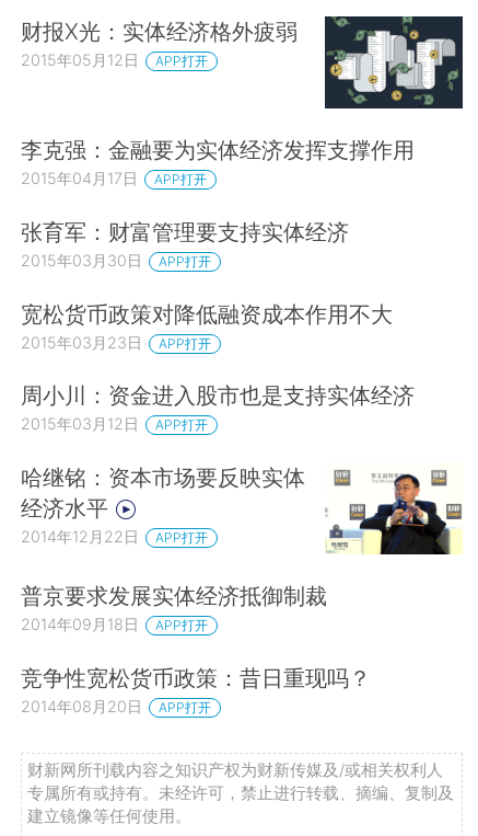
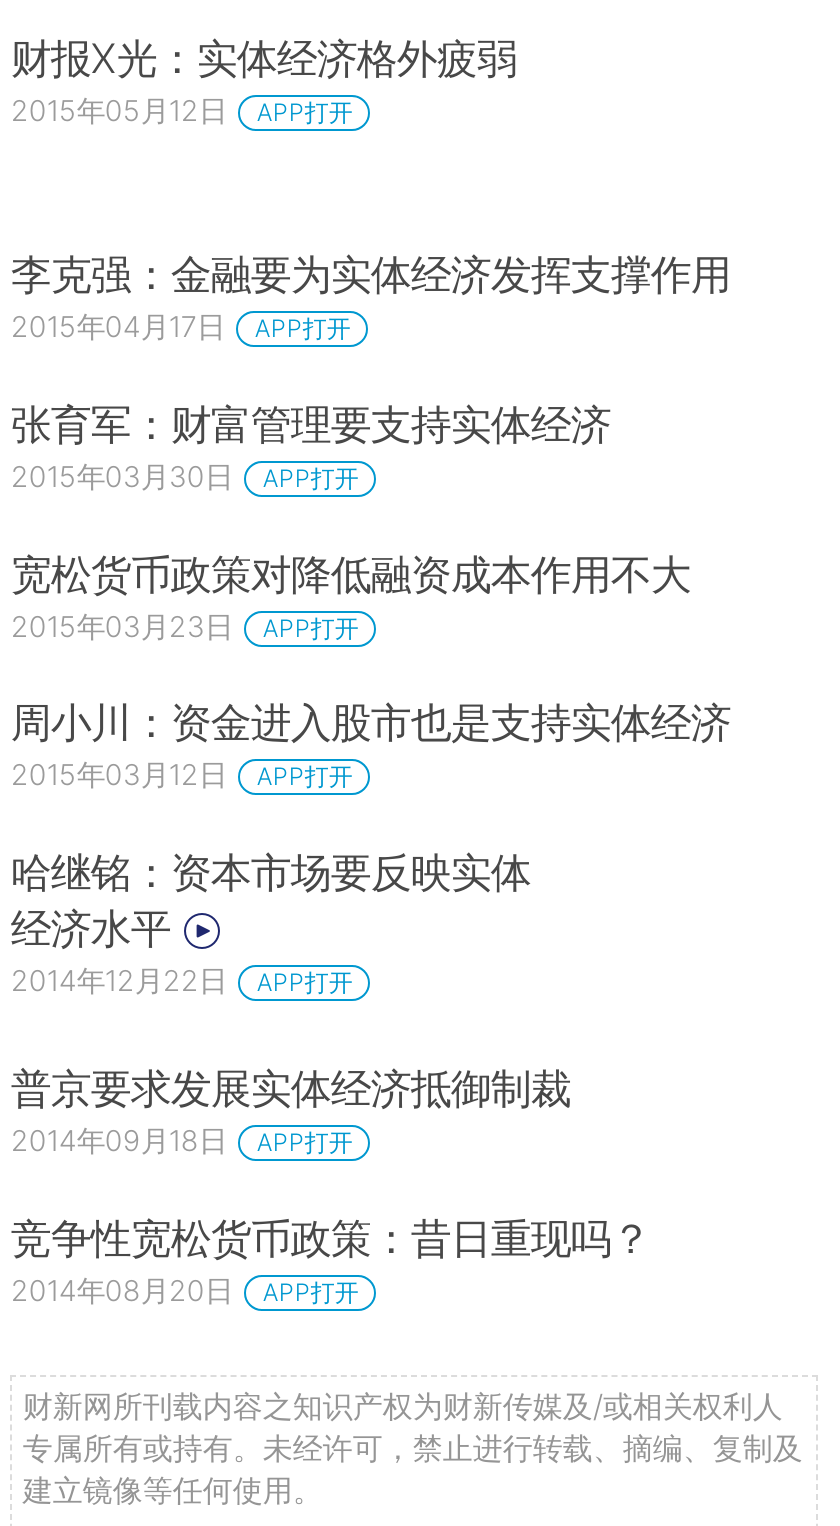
[324,15,464,110] [image] -> none
[325,469,463,556] [image] -> none

